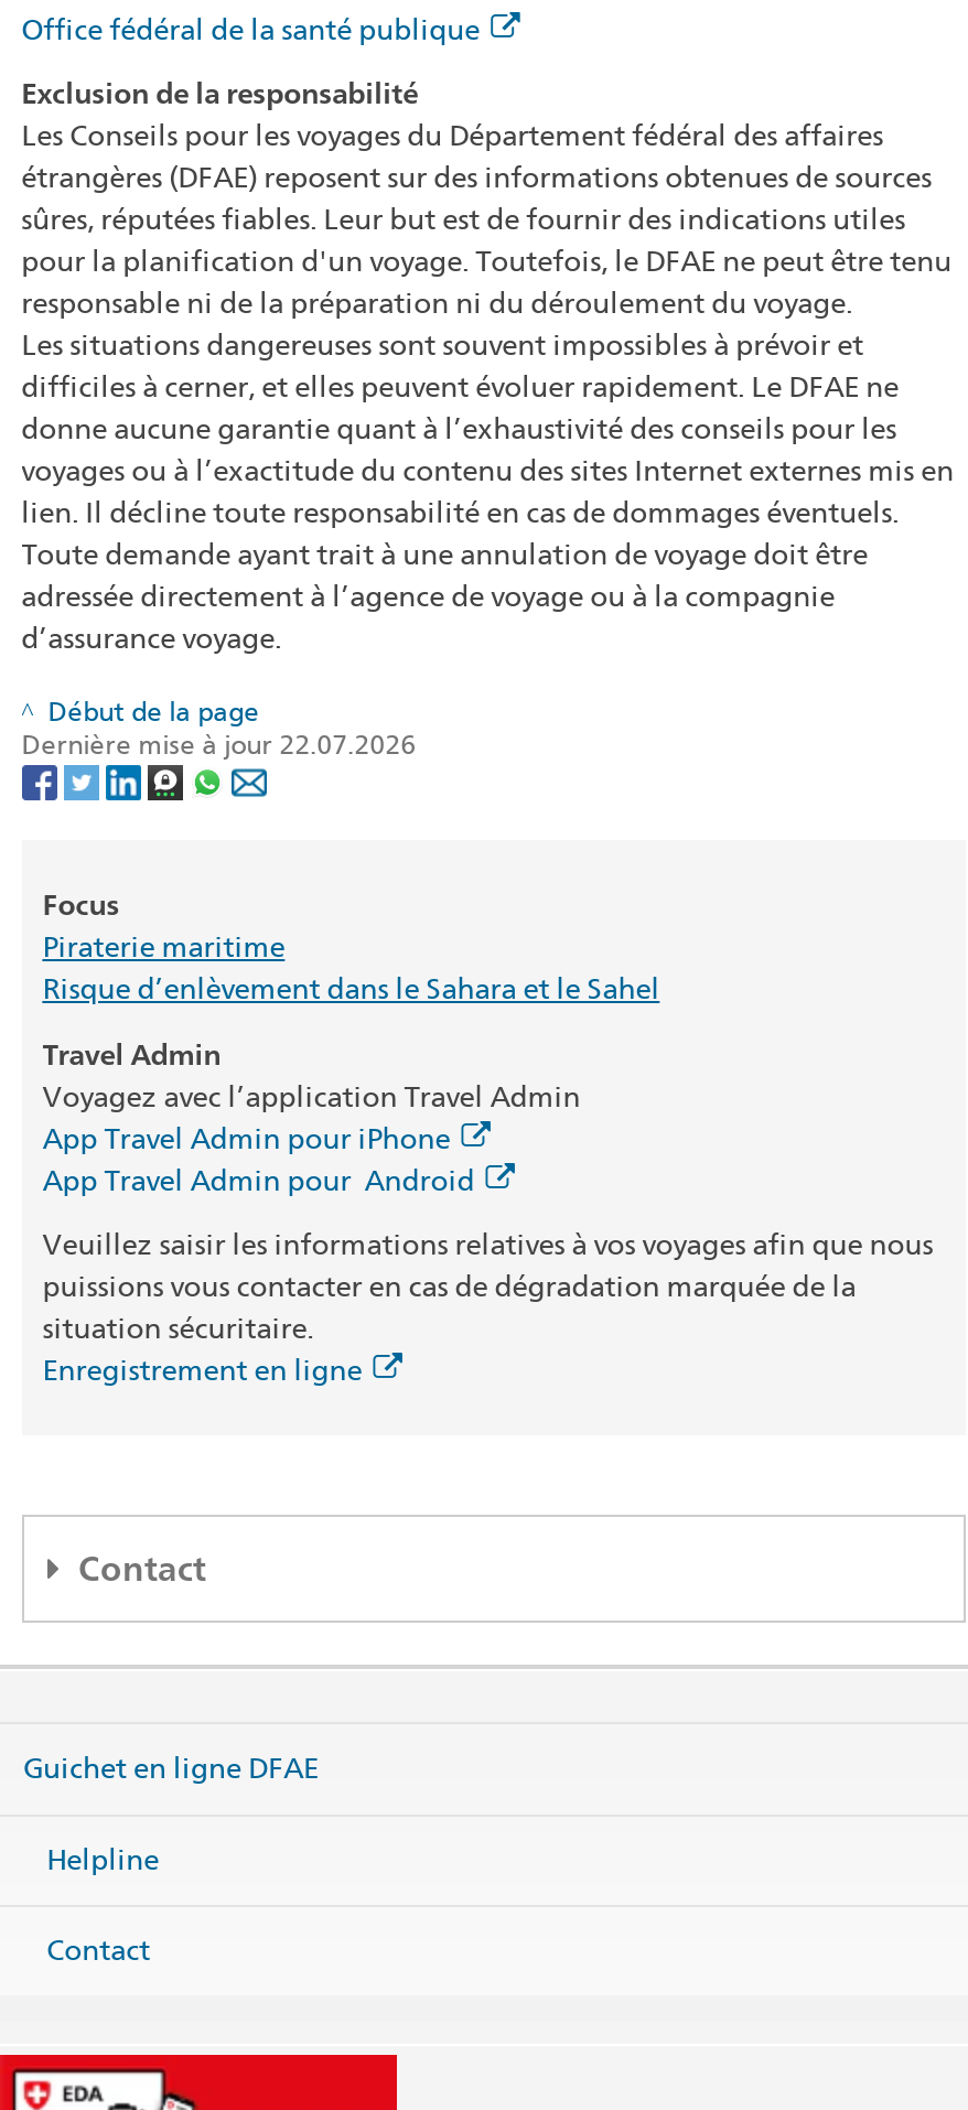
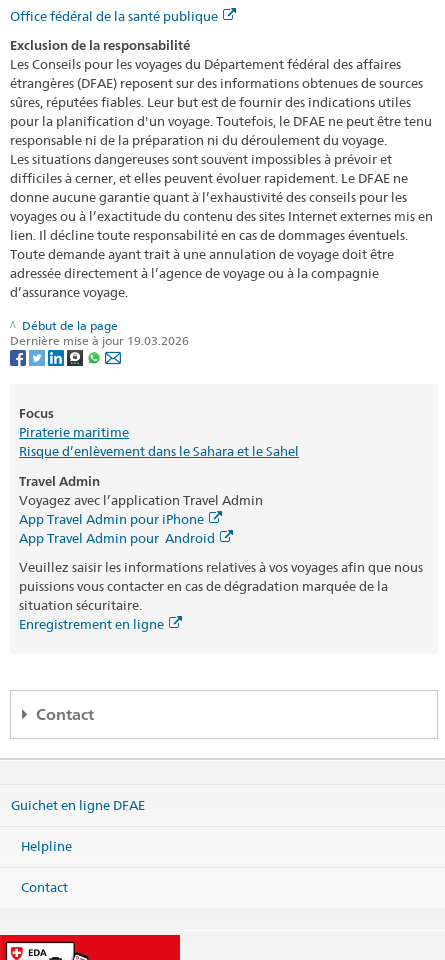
[21,728,416,761] Dernière mise à jour 22.07.2026 -> [10,333,189,348] Dernière mise à jour 19.03.2026

